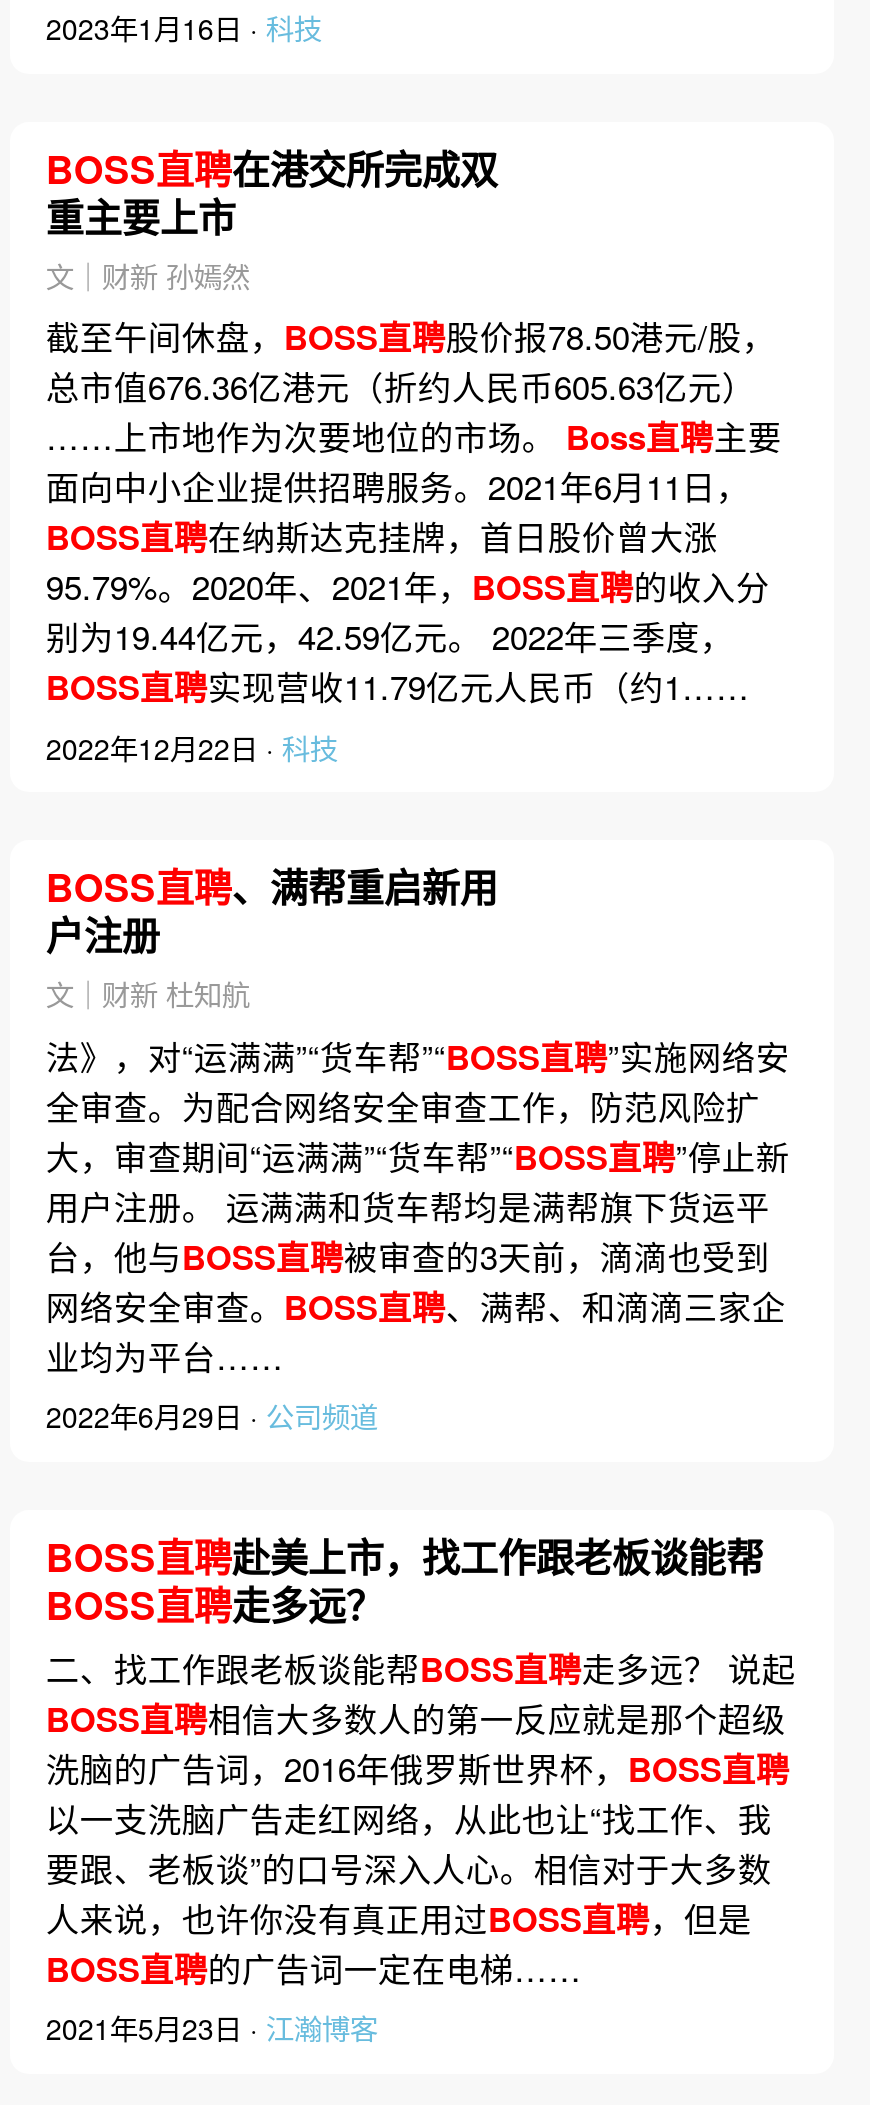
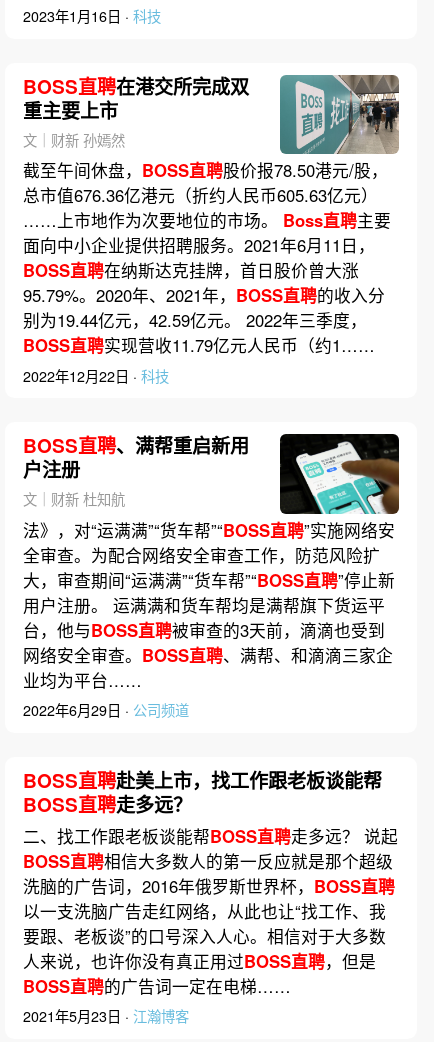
none -> [279,74,400,155] [image]
none -> [279,433,400,515] [image]

